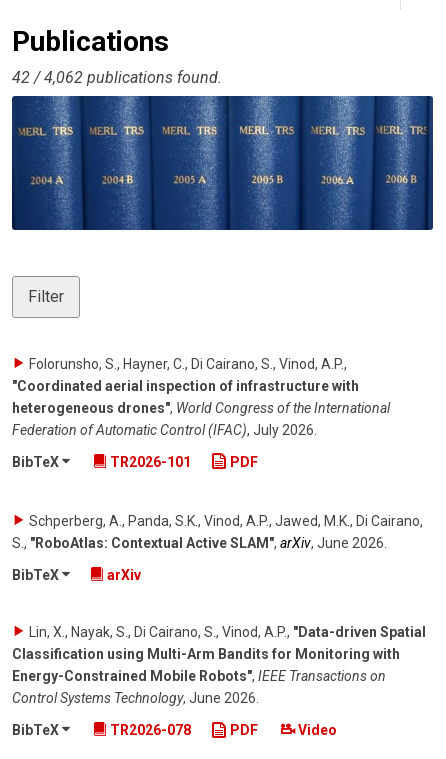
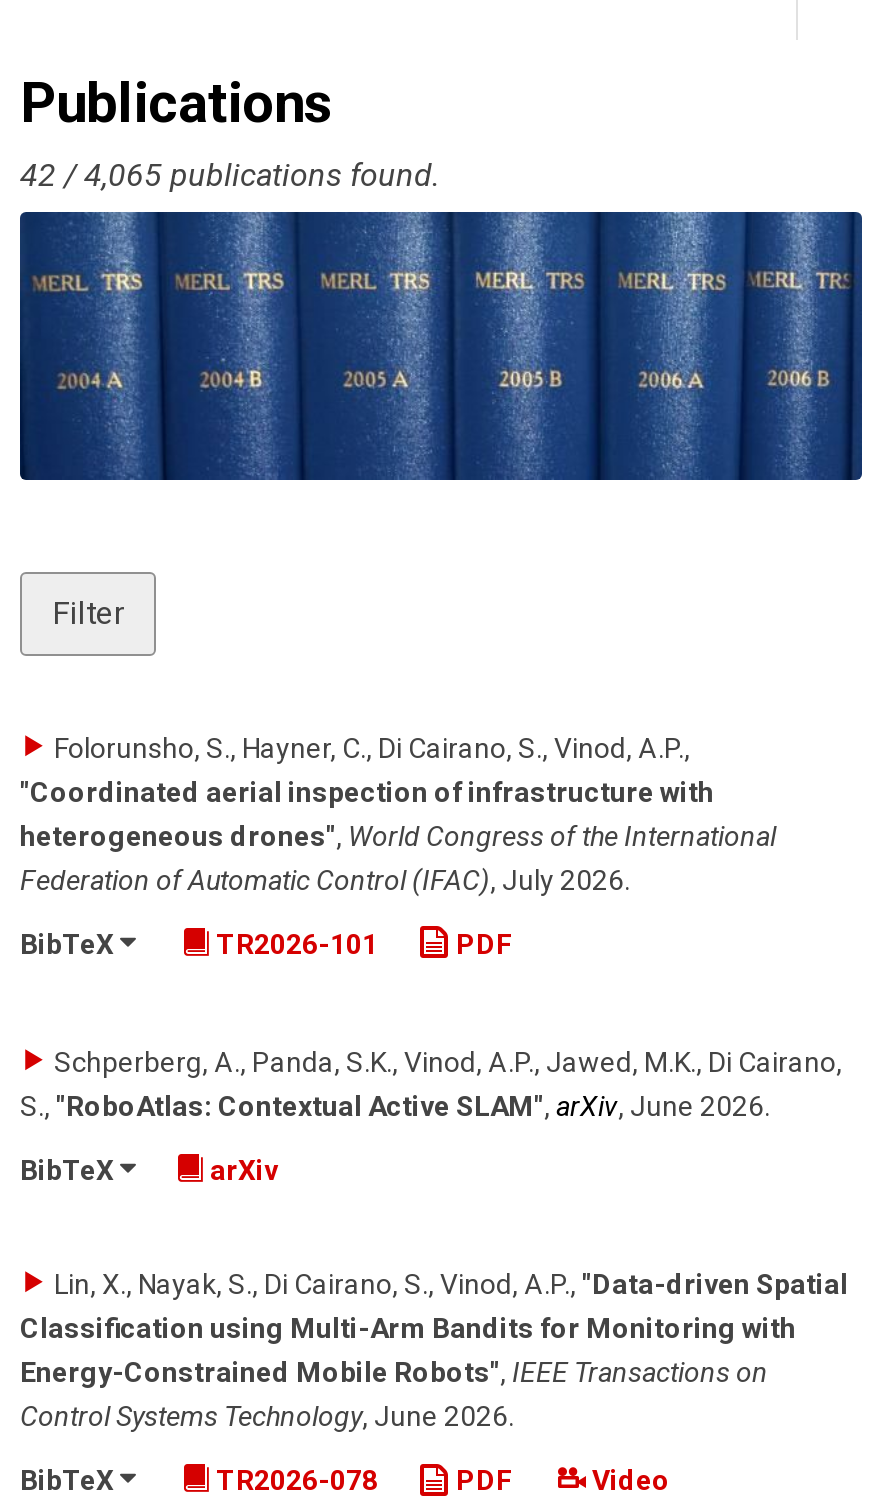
[12,68,222,87] 42 / 4,062 publications found. -> [20,157,440,195] 42 / 4,065 publications found.

